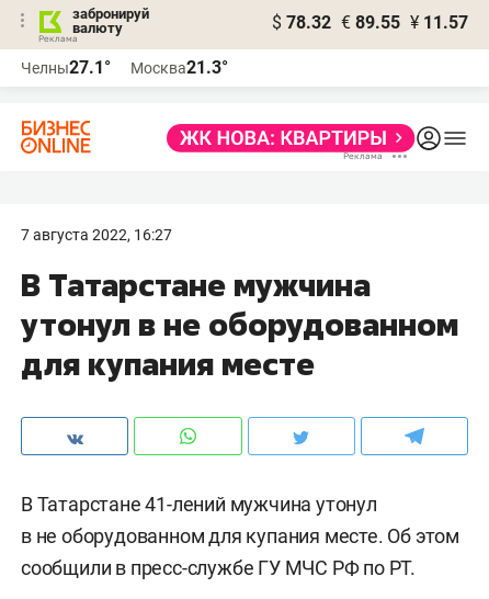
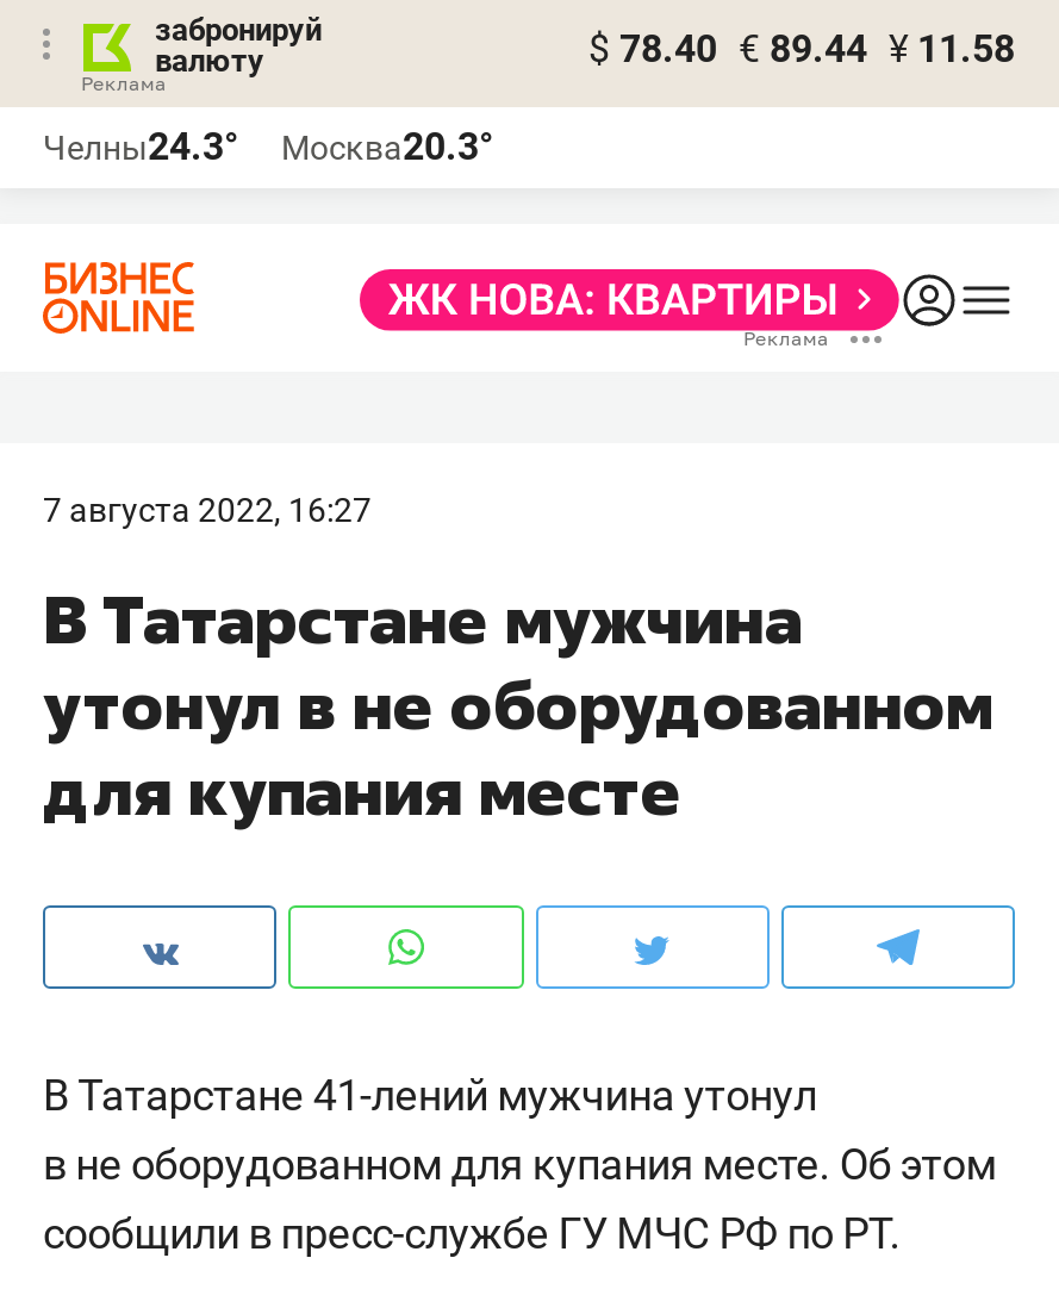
[272,12,468,33] $ 78.32 € 89.55 ¥ 11.57 -> [588,26,1015,71] $ 78.40 € 89.44 ¥ 11.58
[21,57,111,78] Челны27.1° -> [43,124,238,169] Челны24.3°
[130,57,228,78] Москва21.3° -> [281,124,493,169] Москва20.3°

